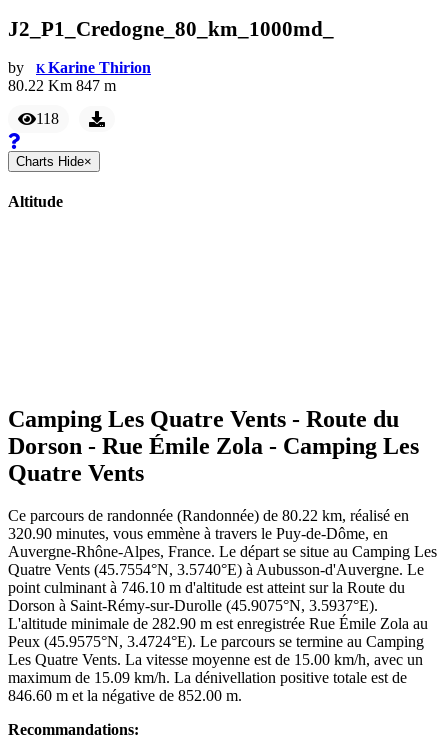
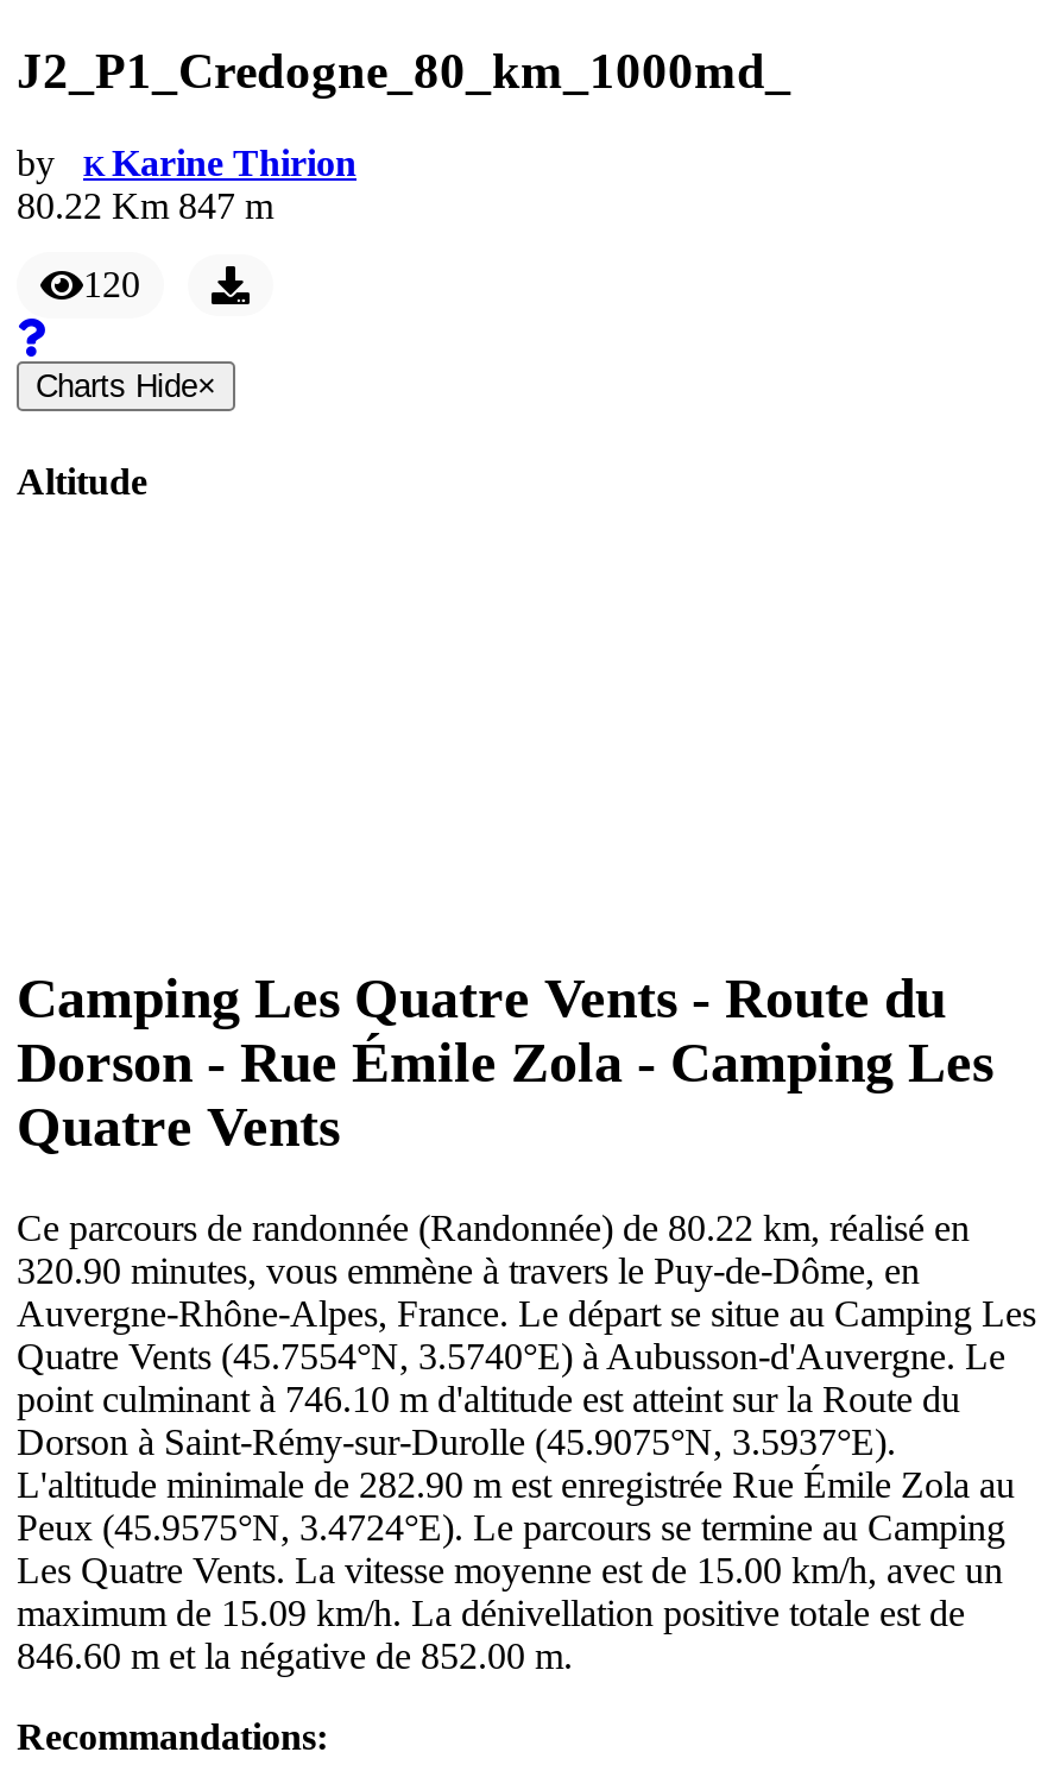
[36,109,59,126] 118 -> [83,263,140,303] 120

